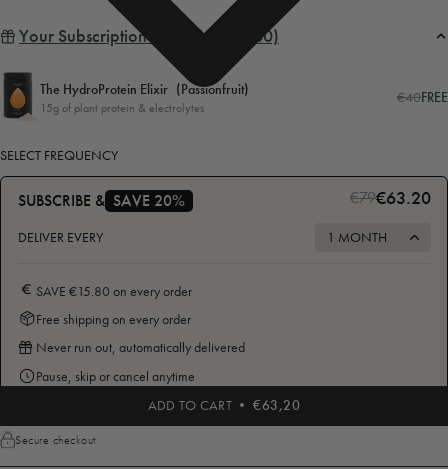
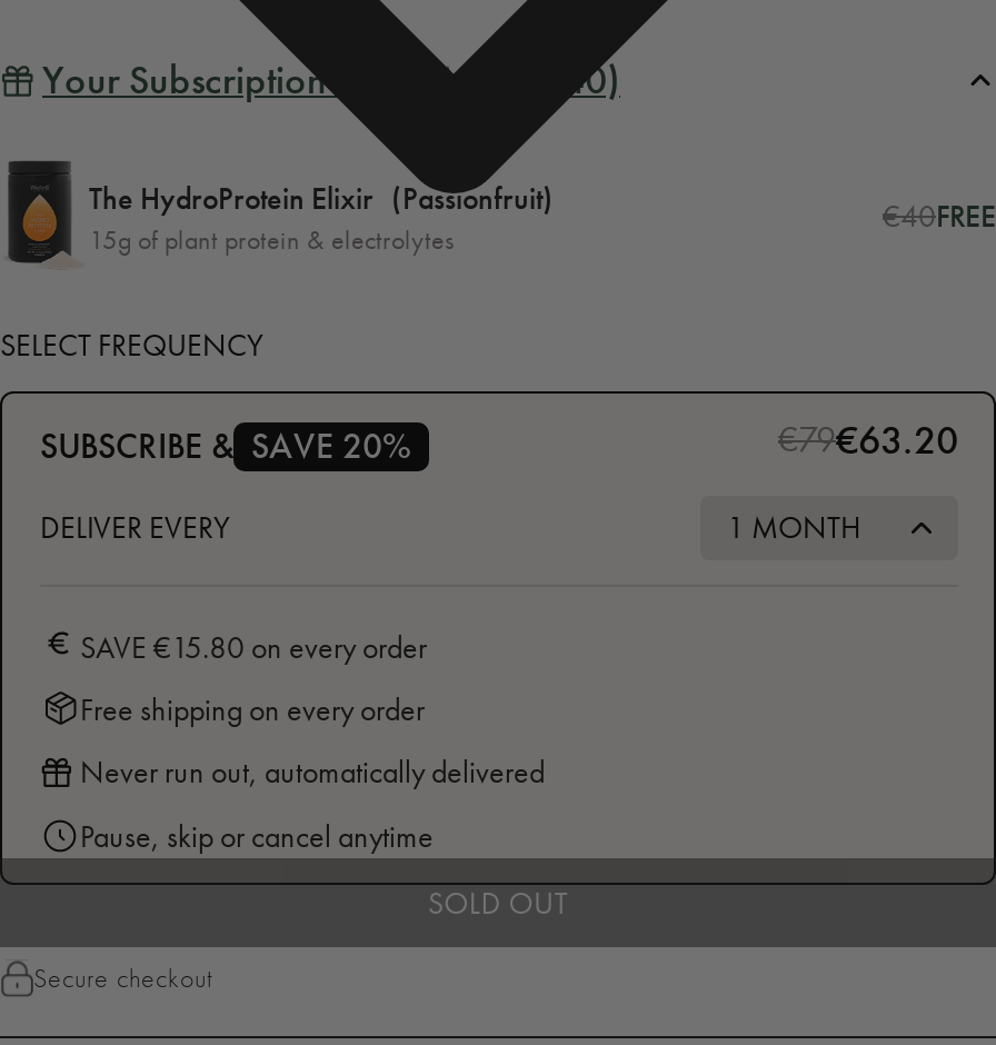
[148,396,300,414] ADD TO CART • €63,20 -> [428,882,568,922] SOLD OUT

